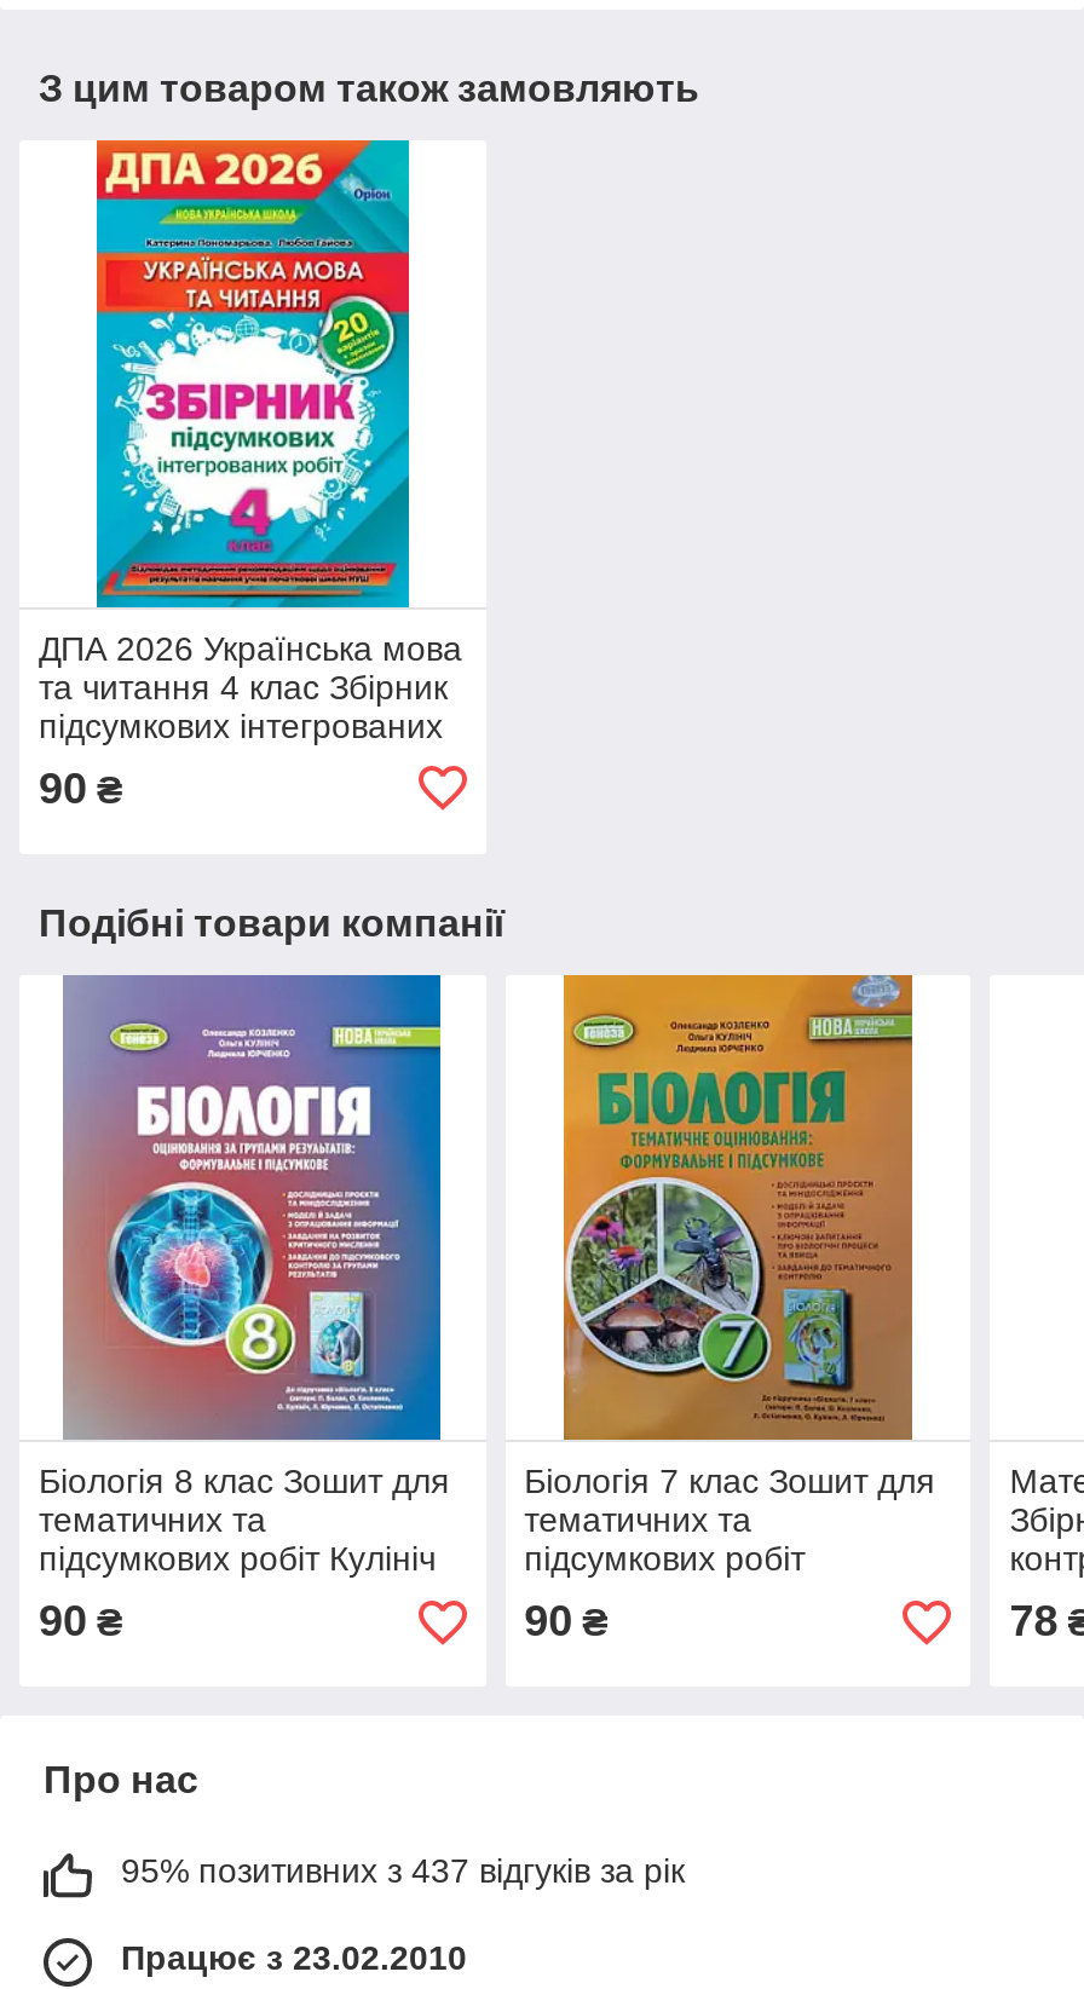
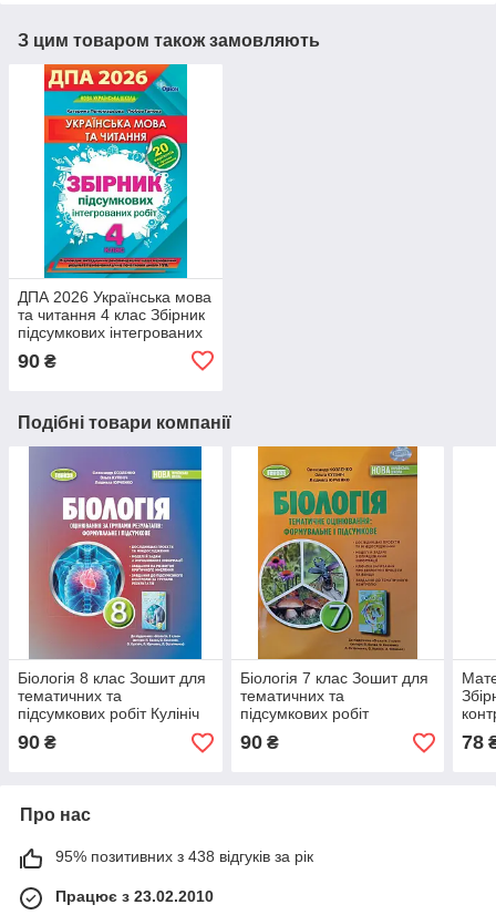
[121,1852,685,1891] 95% позитивних з 437 відгуків за рік -> [55,848,313,866] 95% позитивних з 438 відгуків за рік

